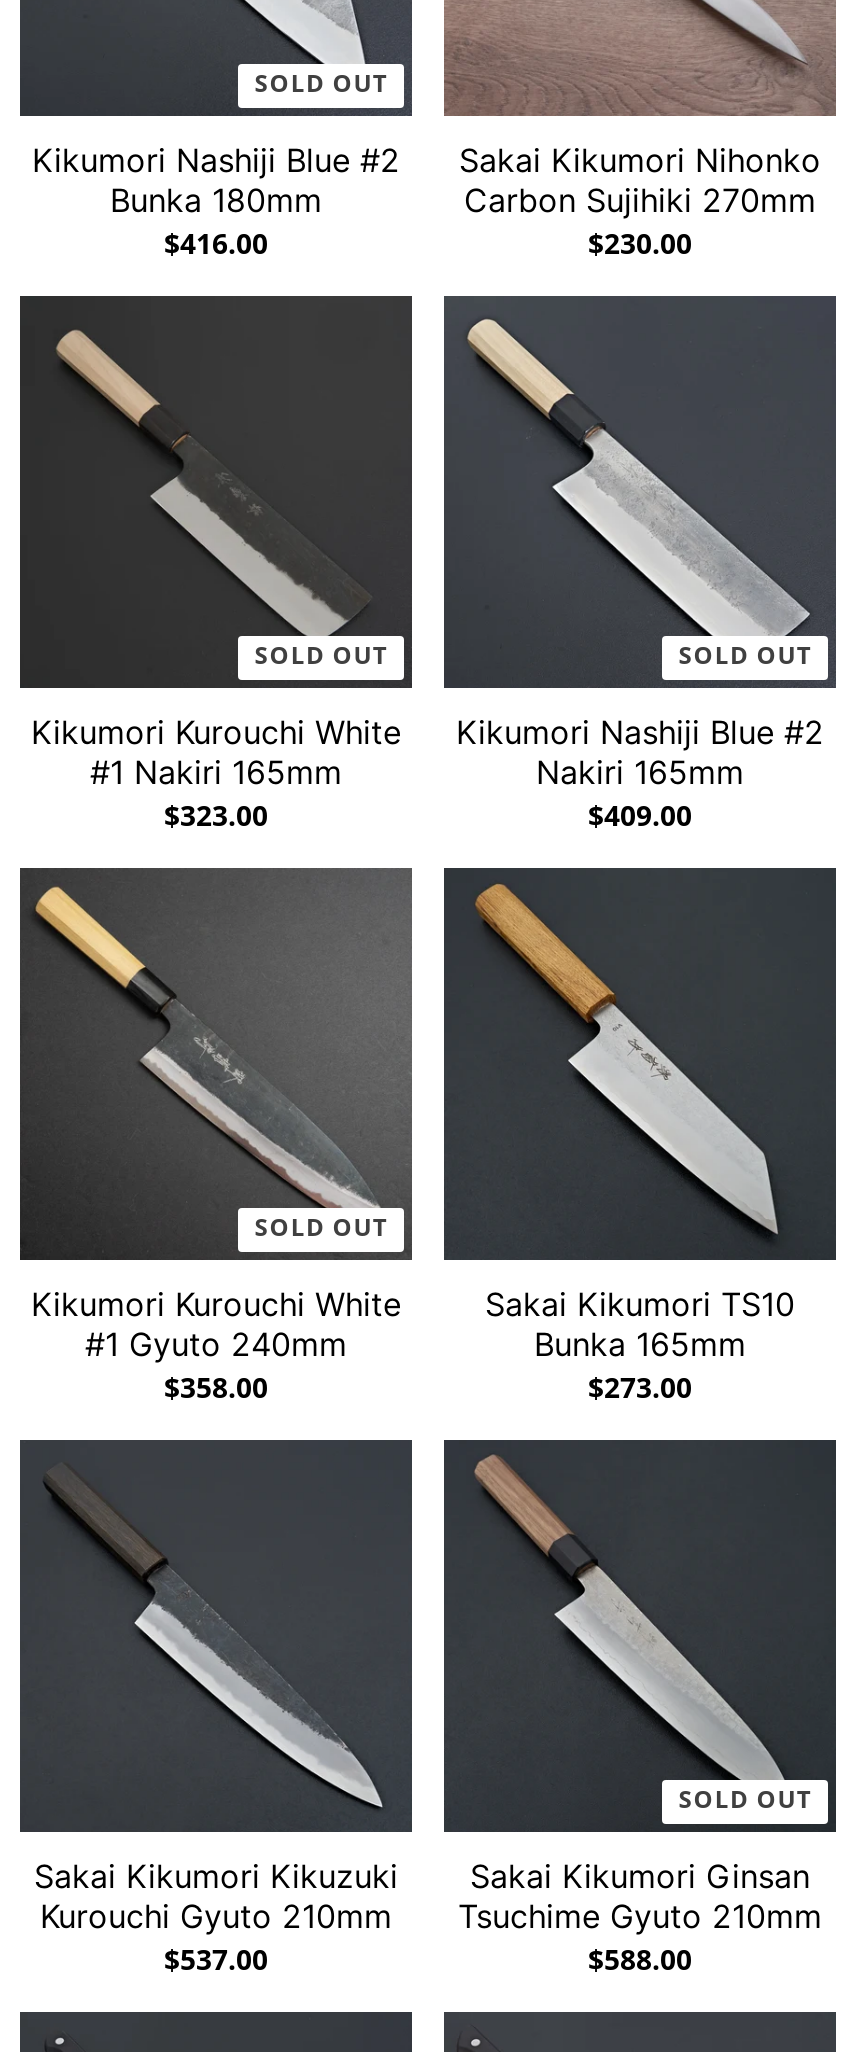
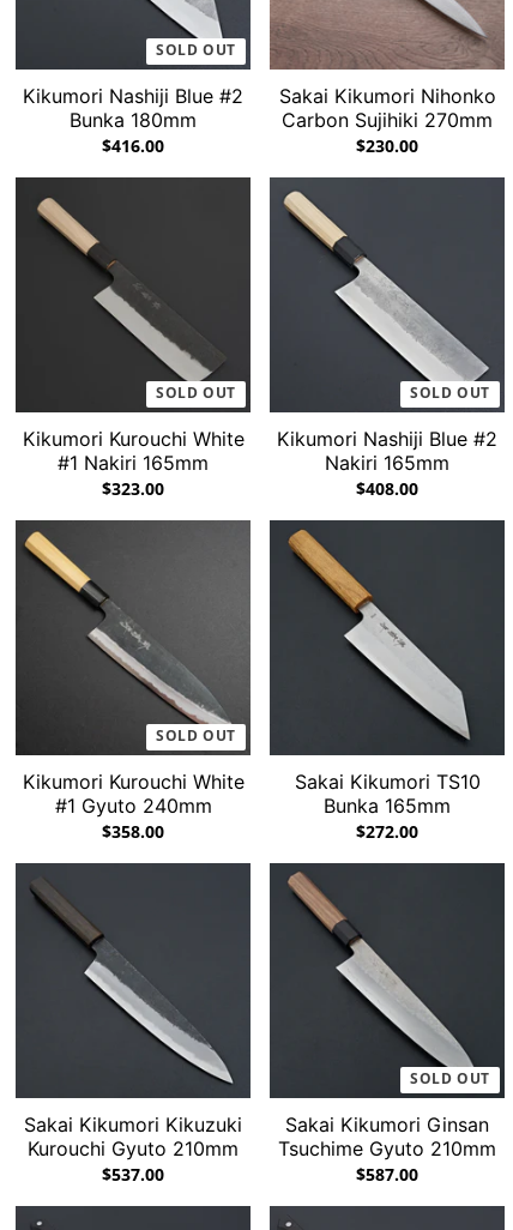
[588,796,692,834] $409.00 -> [356,477,418,500] $408.00
[588,1368,692,1406] $273.00 -> [356,820,418,843] $272.00
[588,1940,692,1978] $588.00 -> [356,1163,418,1186] $587.00

